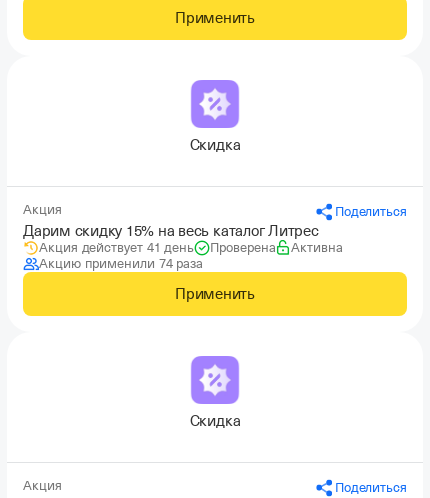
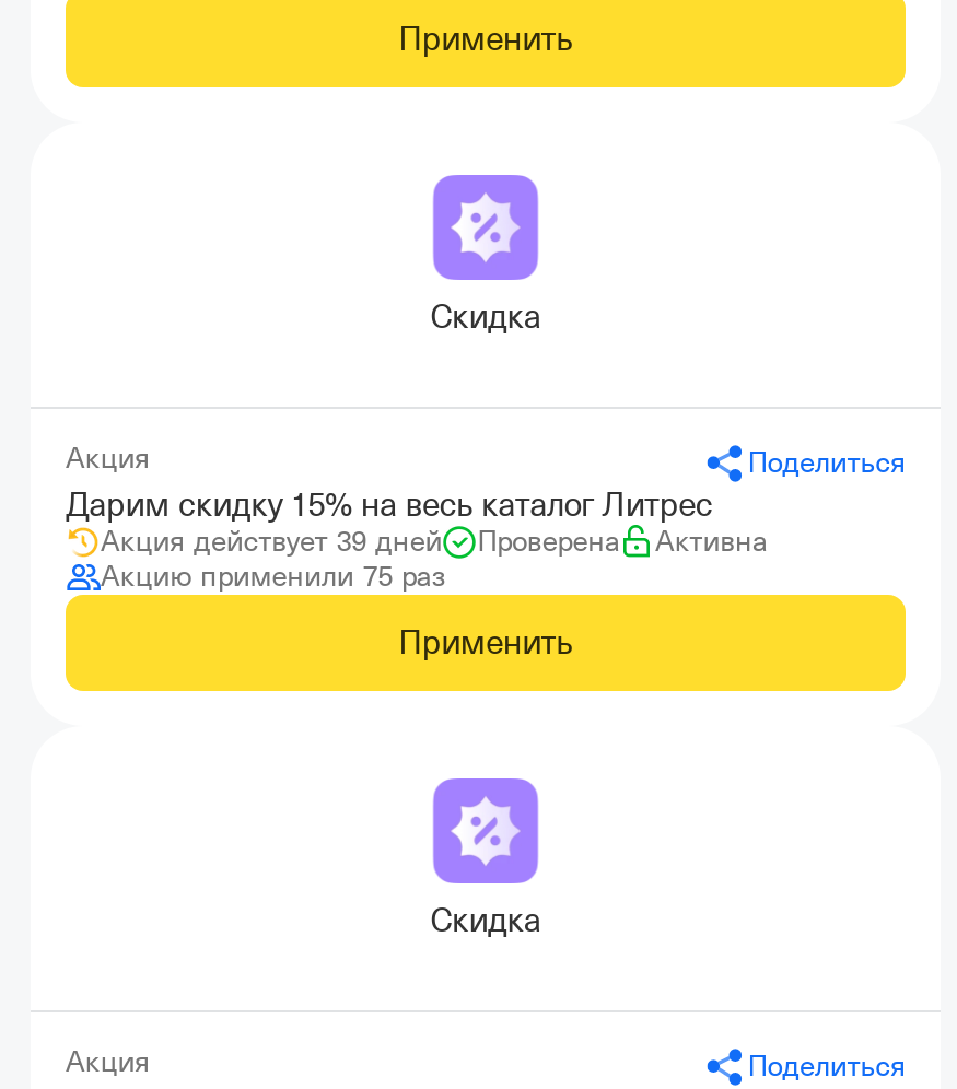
[39,240,194,255] Акция действует 41 день -> [101,525,442,558] Акция действует 39 дней
[39,256,203,271] Акцию применили 74 раза -> [101,560,444,593] Акцию применили 75 раз

